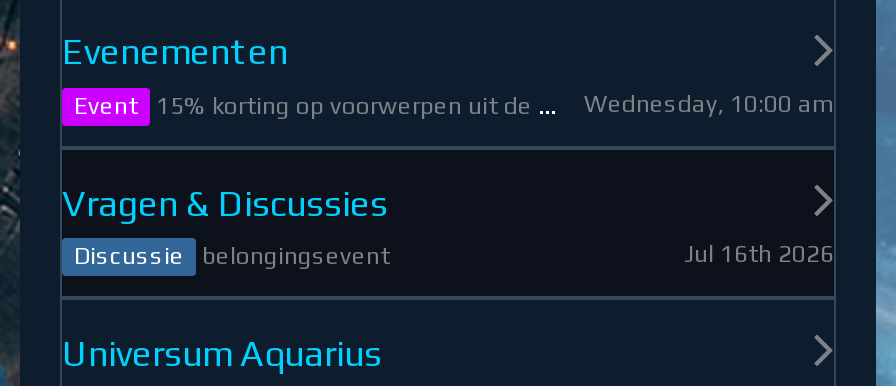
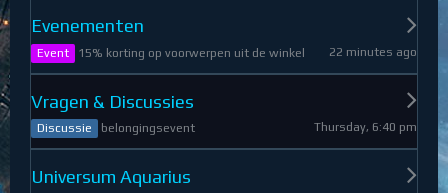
[584,90,834,118] Wednesday, 10:00 am -> [329,45,417,59] 22 minutes ago
[684,240,834,268] Jul 16th 2026 -> [314,120,417,134] Thursday, 6:40 pm

